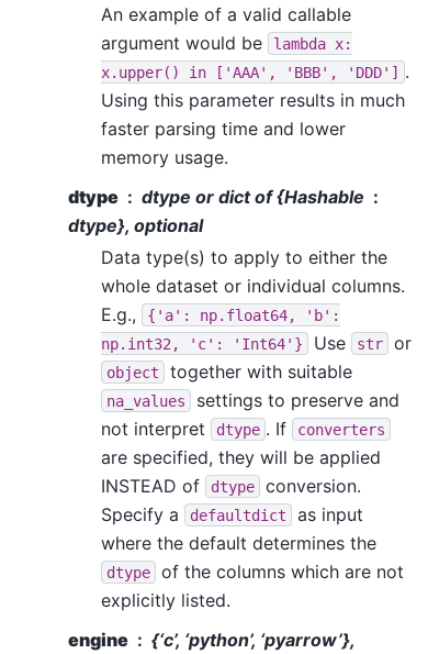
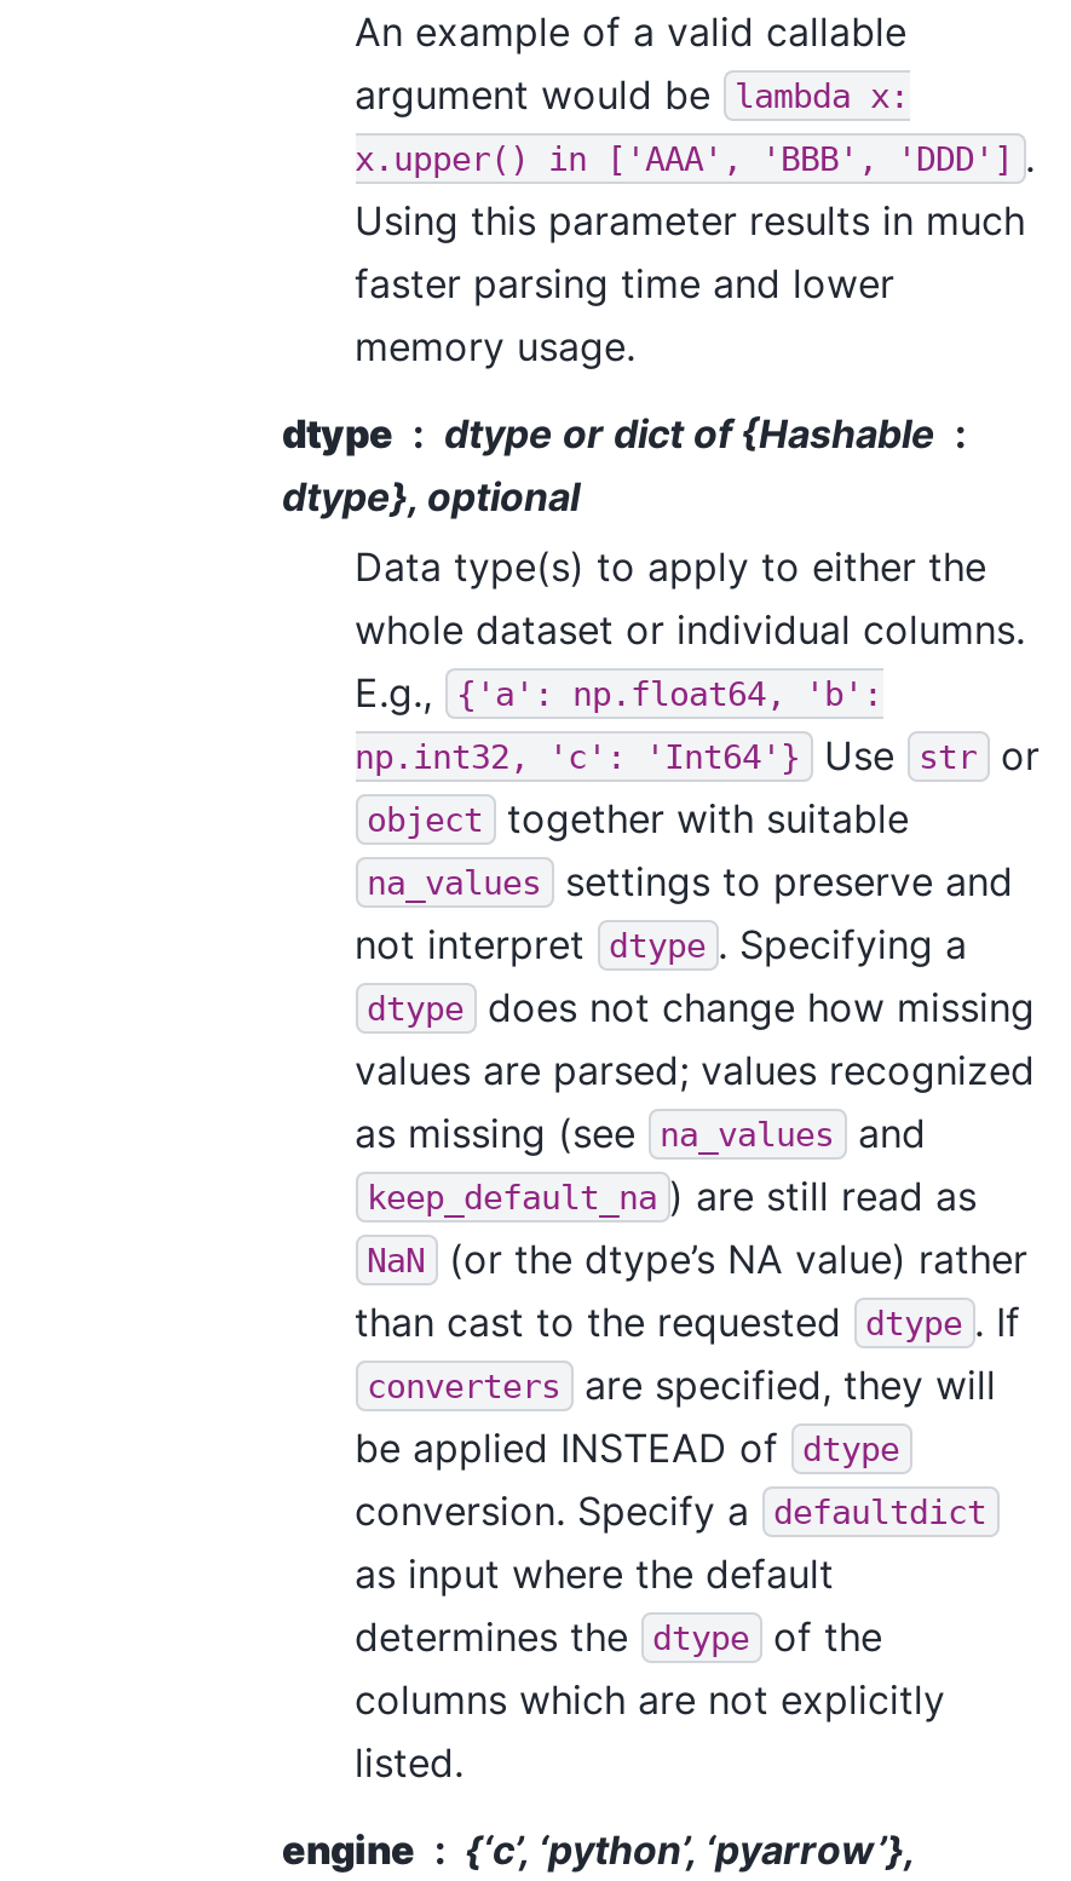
[100,417,403,611] not interpret dtype . If converters | are specified, they will be applied | INSTEAD of dtype conversion. | Specify a defaultdict as input | where the default determines the | dtype of the columns which are not | explicitly listed. -> [355,919,1035,1786] not interpret dtype . Specifying a | dtype does not change how missing | values are parsed; values recognized | as missing (see na_values and | keep_default_na ) are still read as | NaN (or the dtype’s NA value) rather | than cast to the requested dtype . If | converters are specified, they will | be applied INSTEAD of dtype | conversion. Specify a defaultdict | as input where the default | determines the dtype of the | columns which are not explicitly | listed.

